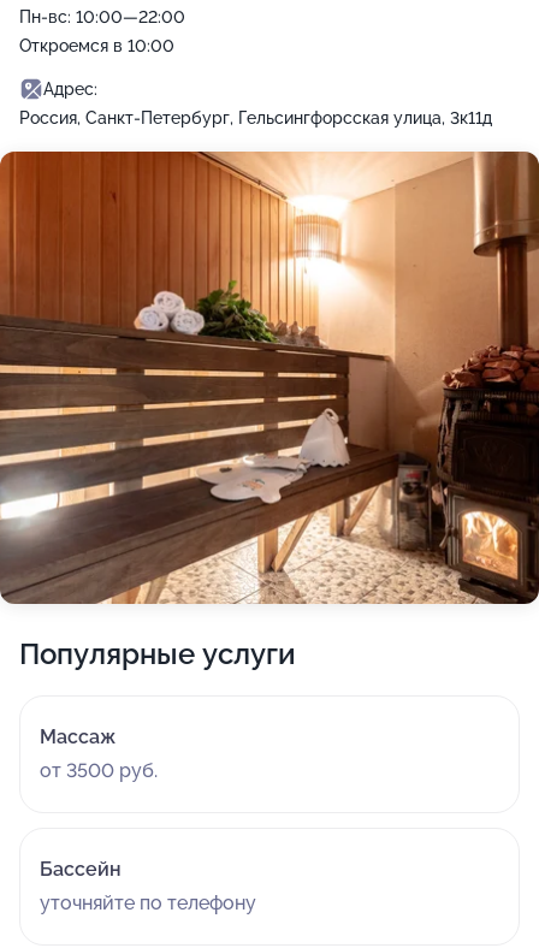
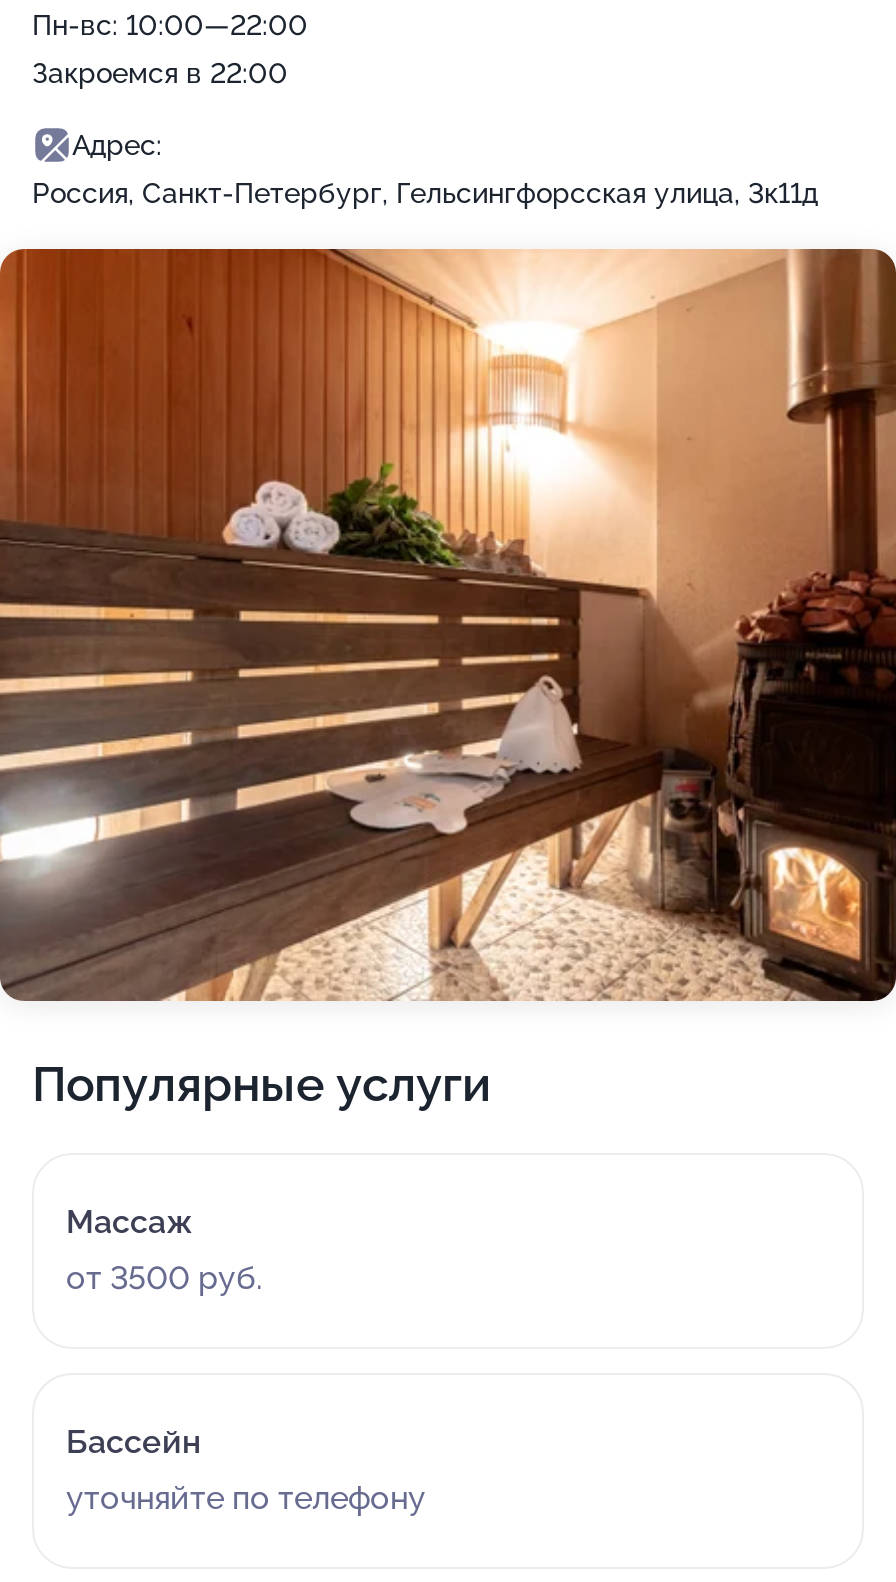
[19,36,174,55] Откроемся в 10:00 -> [32,57,288,89] Закроемся в 22:00

